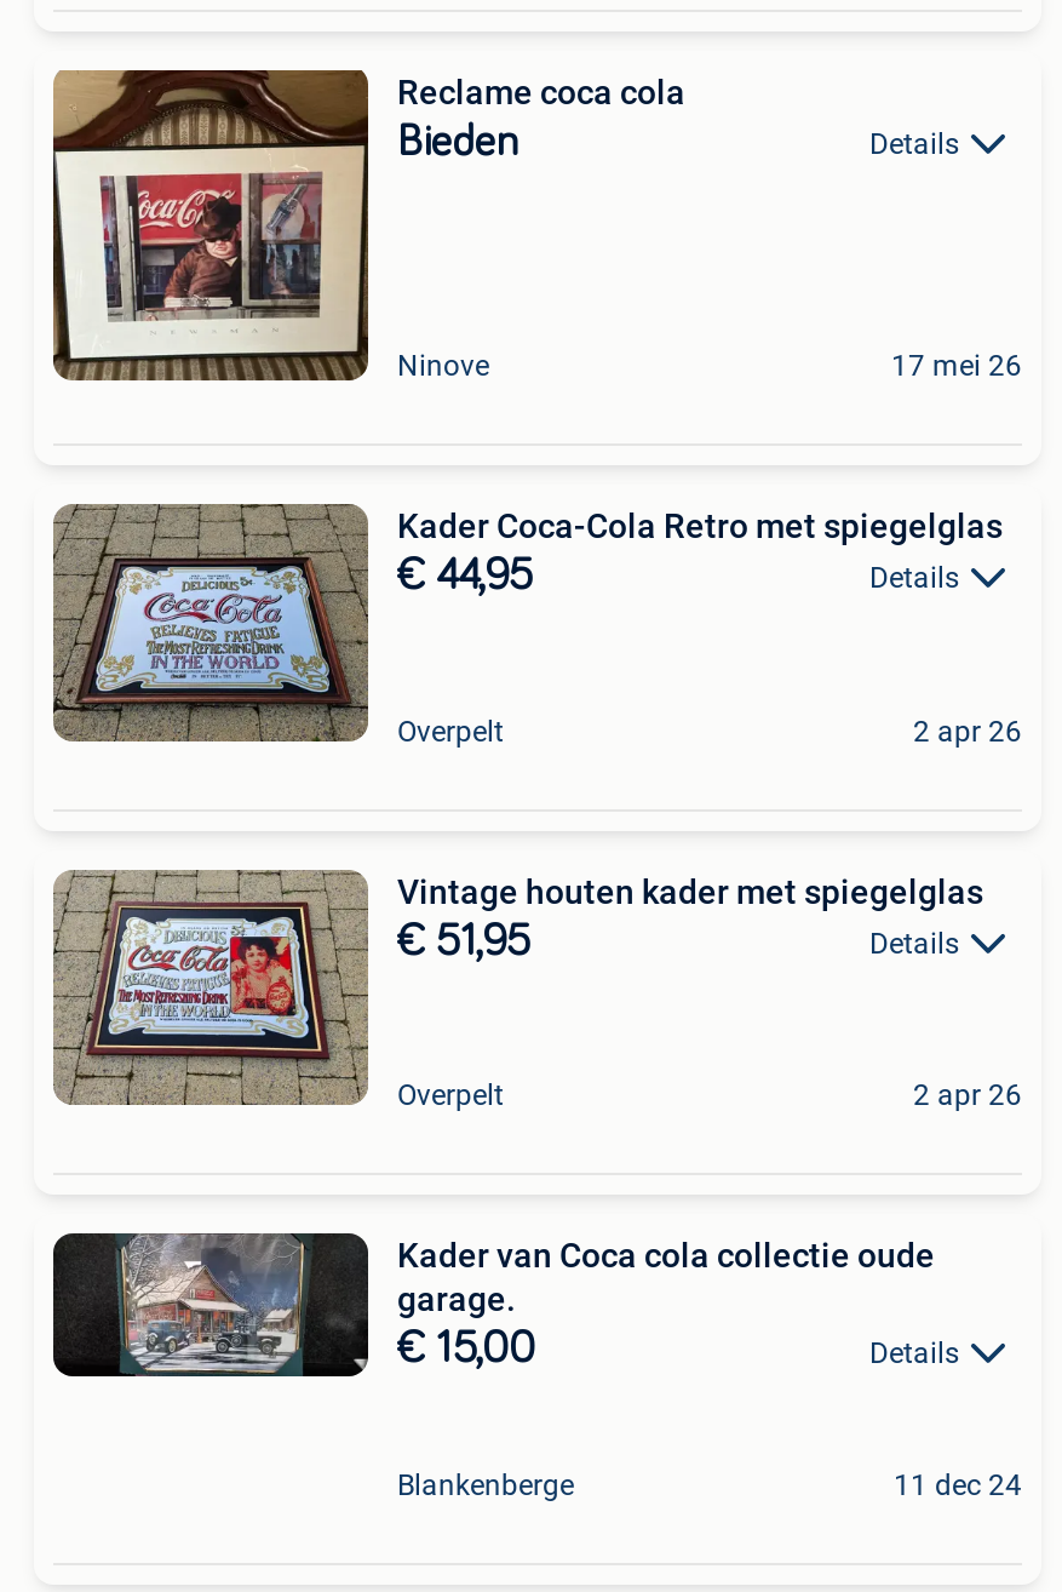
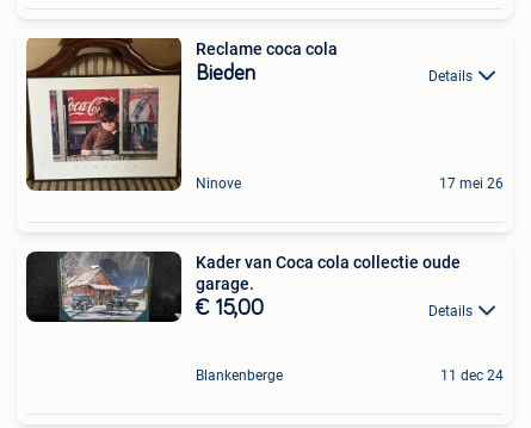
[51,503,1003,745] [image] | Kader Coca-Cola Retro met spiegelglas | € 44,95 | Details -> none
[397,714,1022,748] Overpelt | 2 apr 26 -> none
[53,869,983,1106] [image] | Vintage houten kader met spiegelglas | € 51,95 | Details -> none
[397,1079,1022,1113] Overpelt | 2 apr 26 -> none

